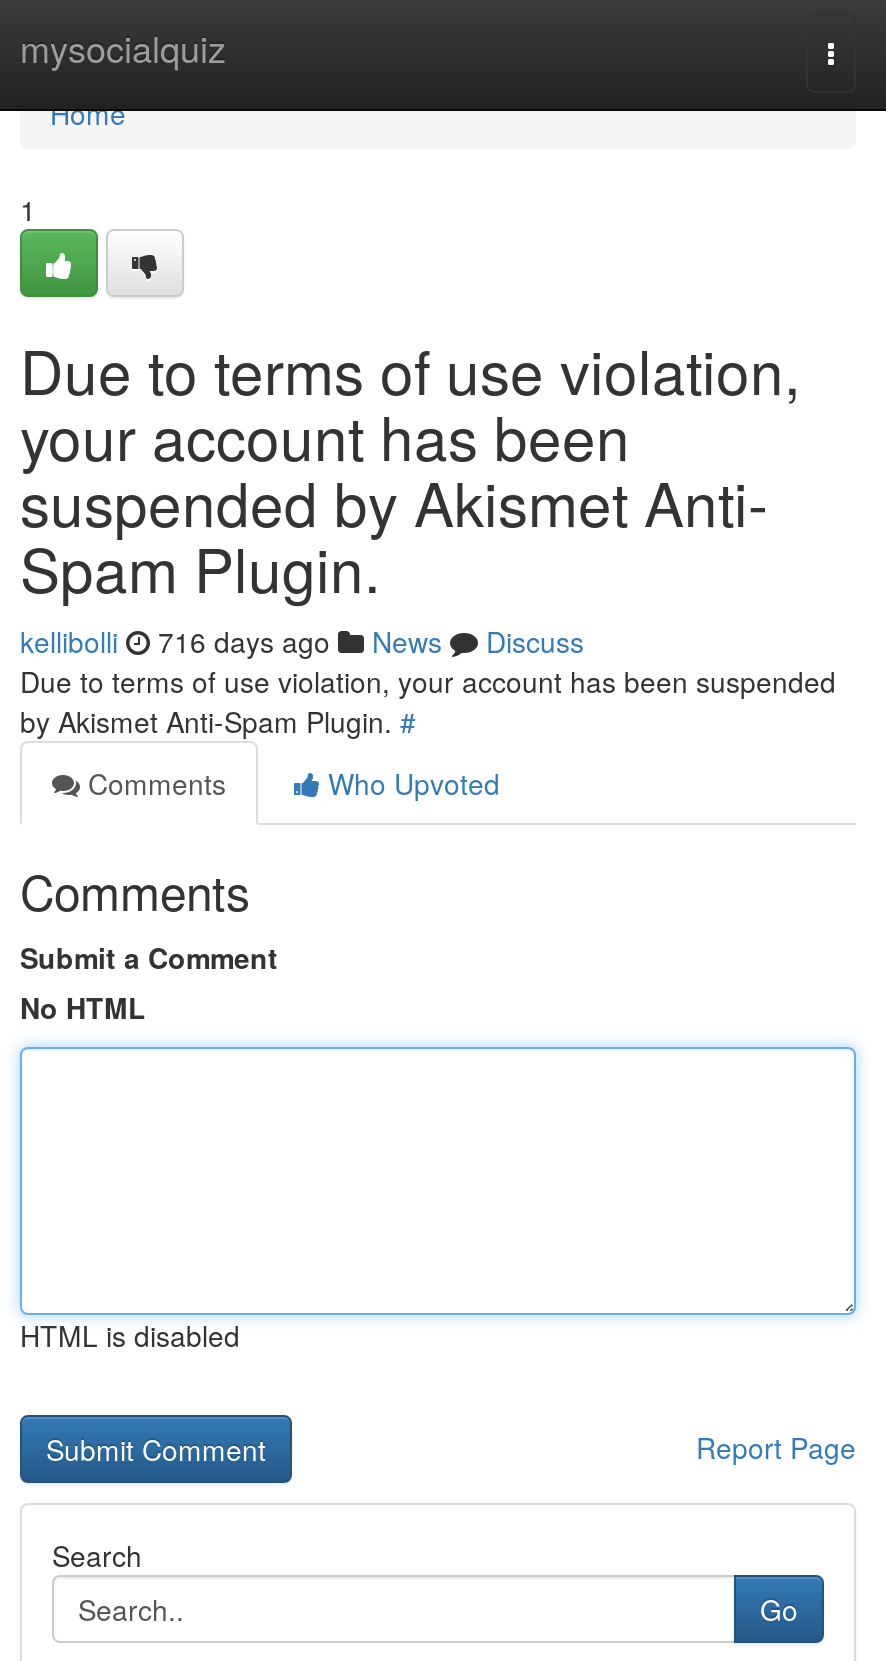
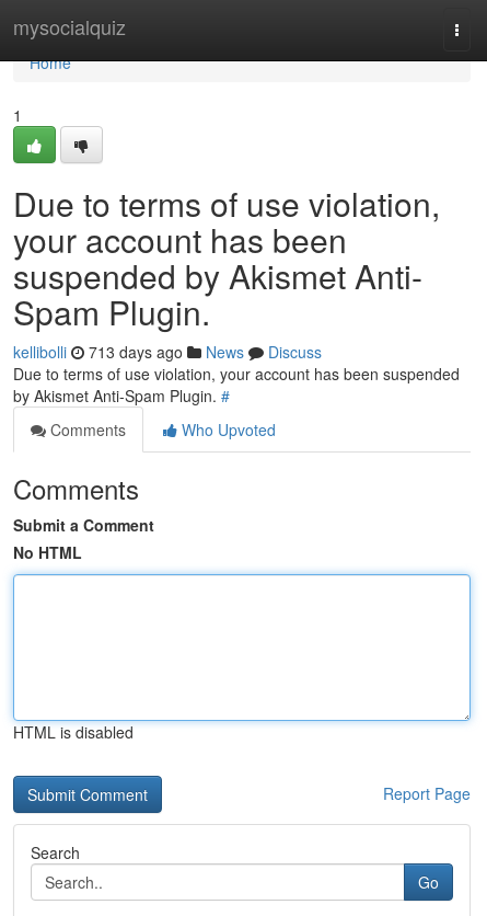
[20,621,584,661] kellibolli 716 days ago News Discuss -> [13,341,322,363] kellibolli 713 days ago News Discuss

